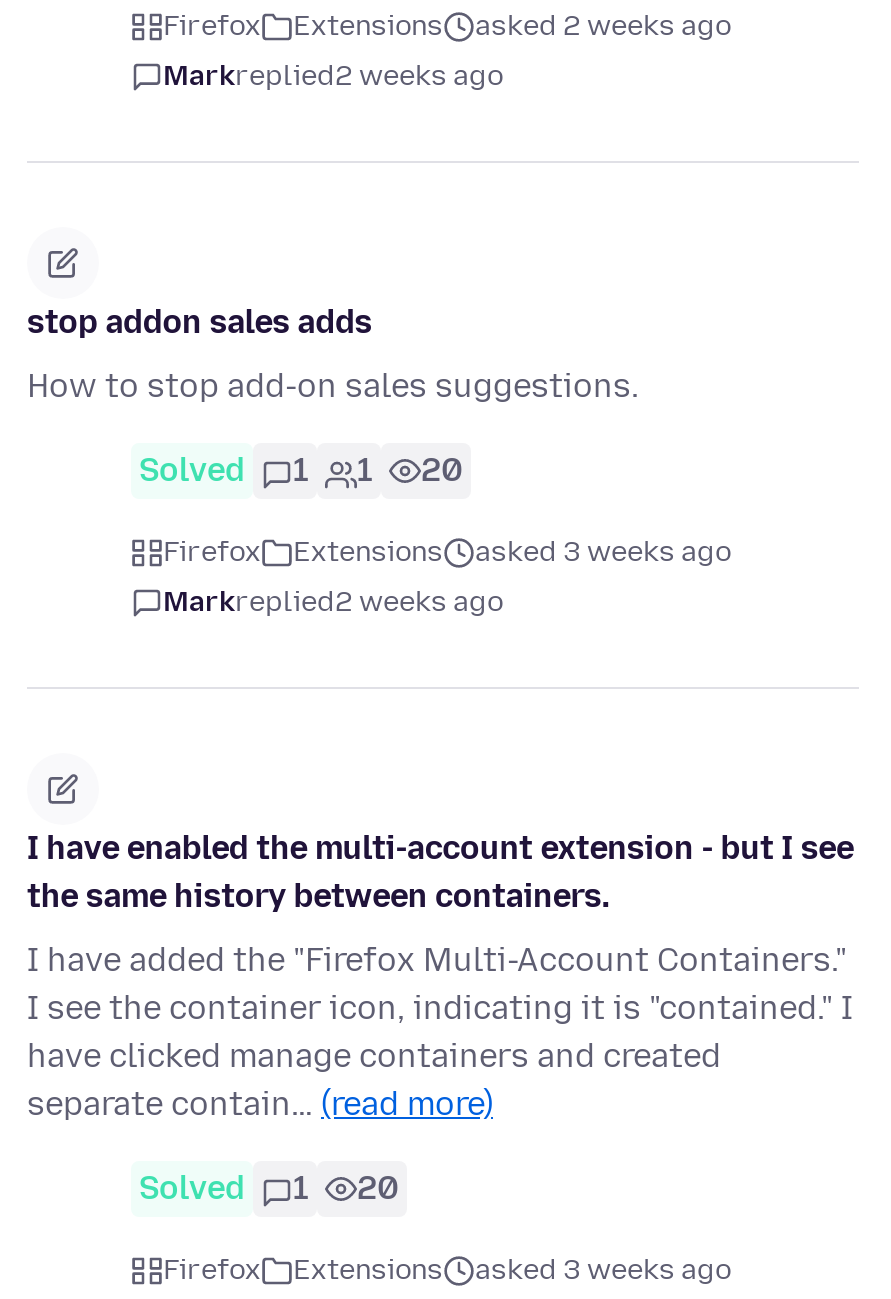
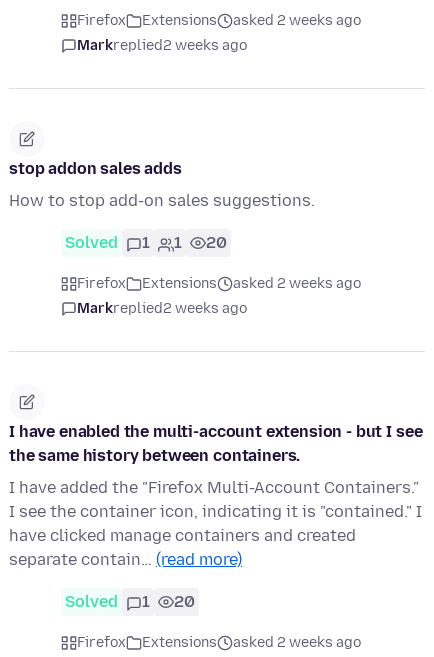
[475,536,731,570] asked 3 weeks ago -> [233,275,361,292] asked 2 weeks ago
[475,1254,731,1288] asked 3 weeks ago -> [233,634,361,651] asked 2 weeks ago

